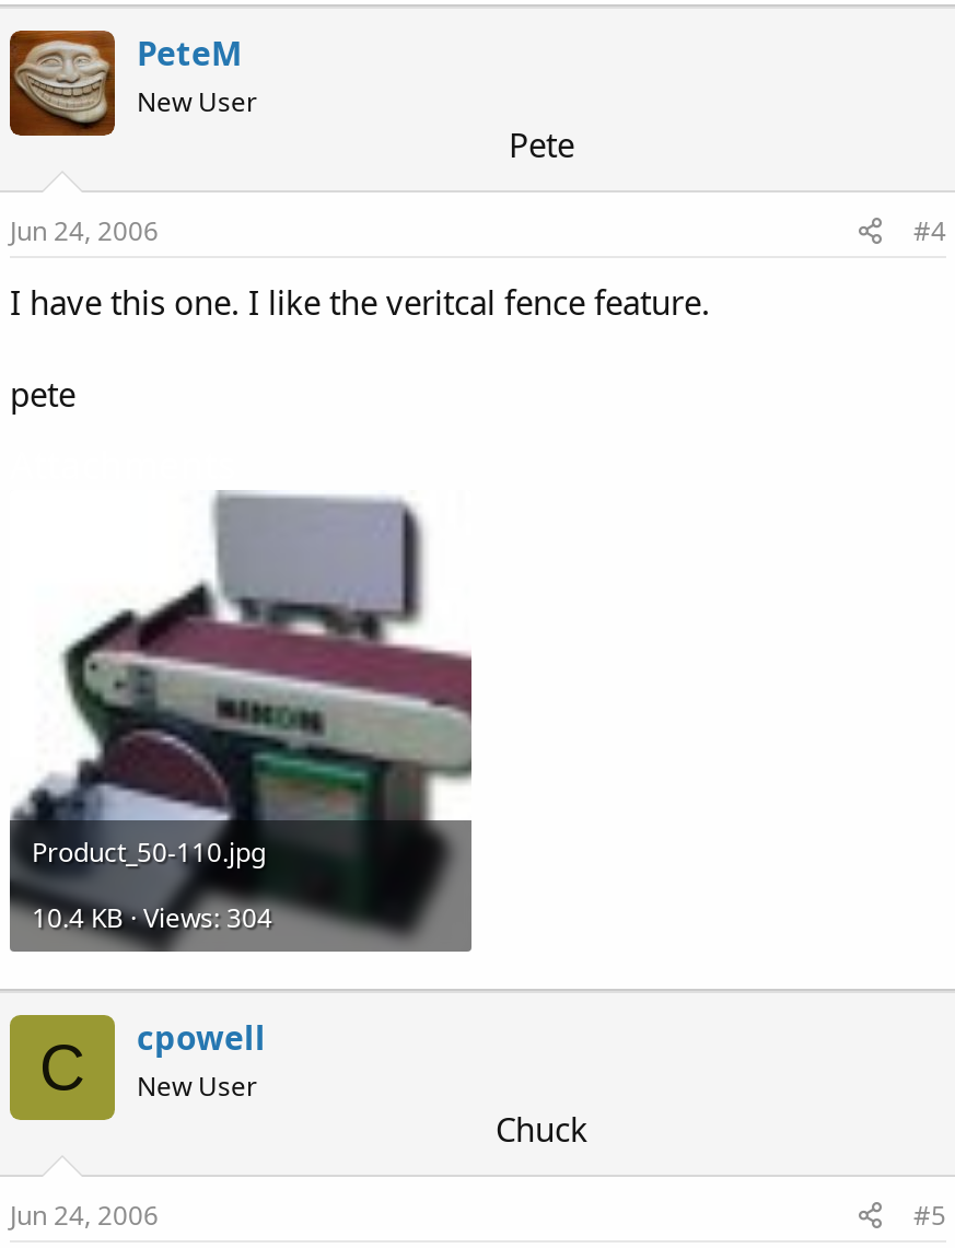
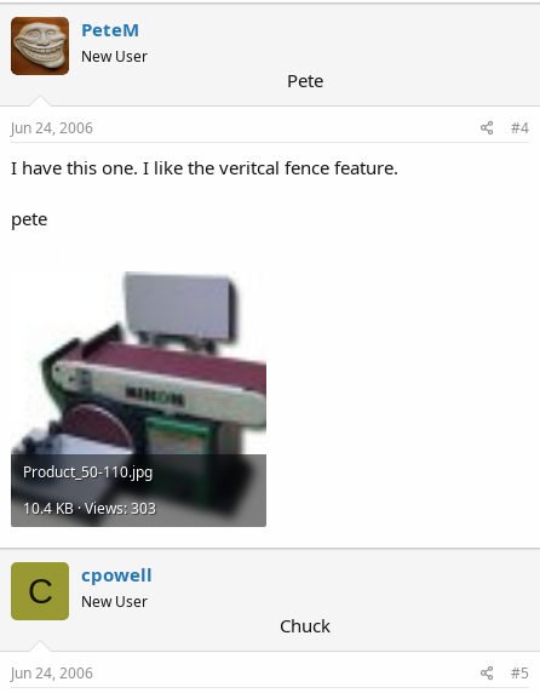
[32,898,272,935] 10.4 KB · Views: 304 -> [23,497,156,518] 10.4 KB · Views: 303

